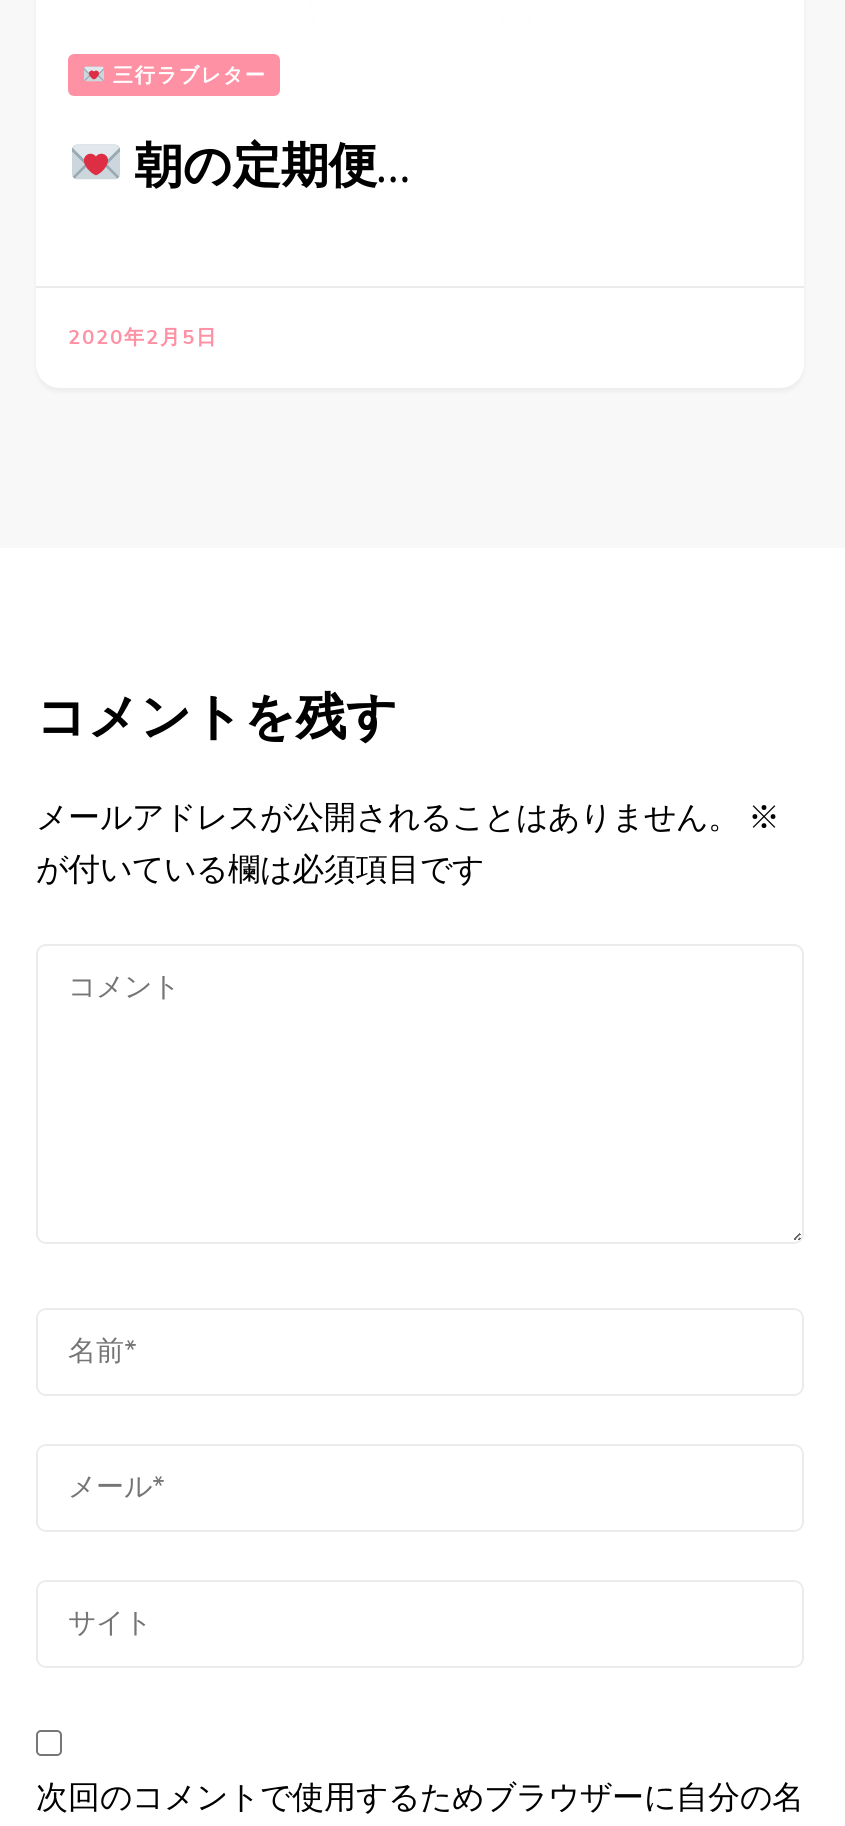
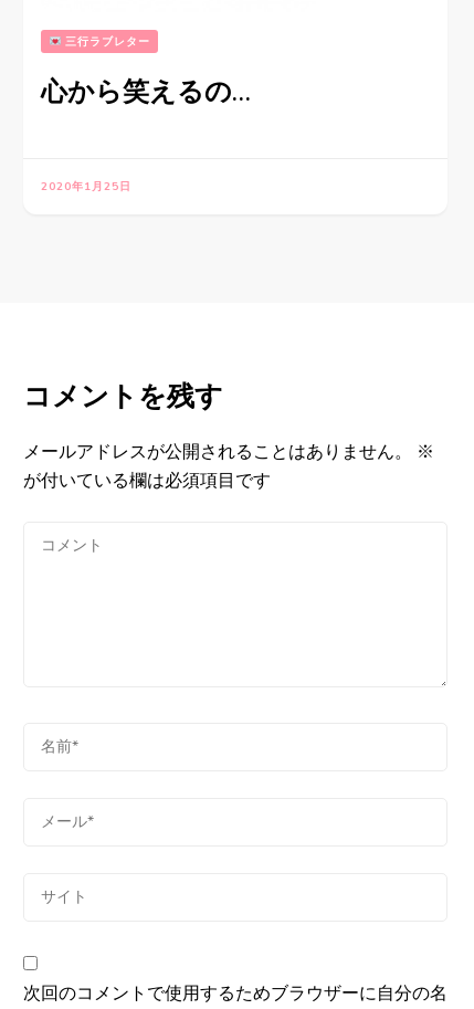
[123,138,411,196] 朝の定期便… -> [41,76,251,108] 心から笑えるの…
[68,324,218,352] 2020年2月5日 -> [41,179,131,195] 2020年1月25日

